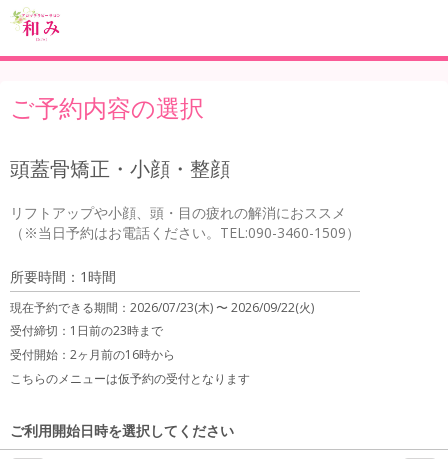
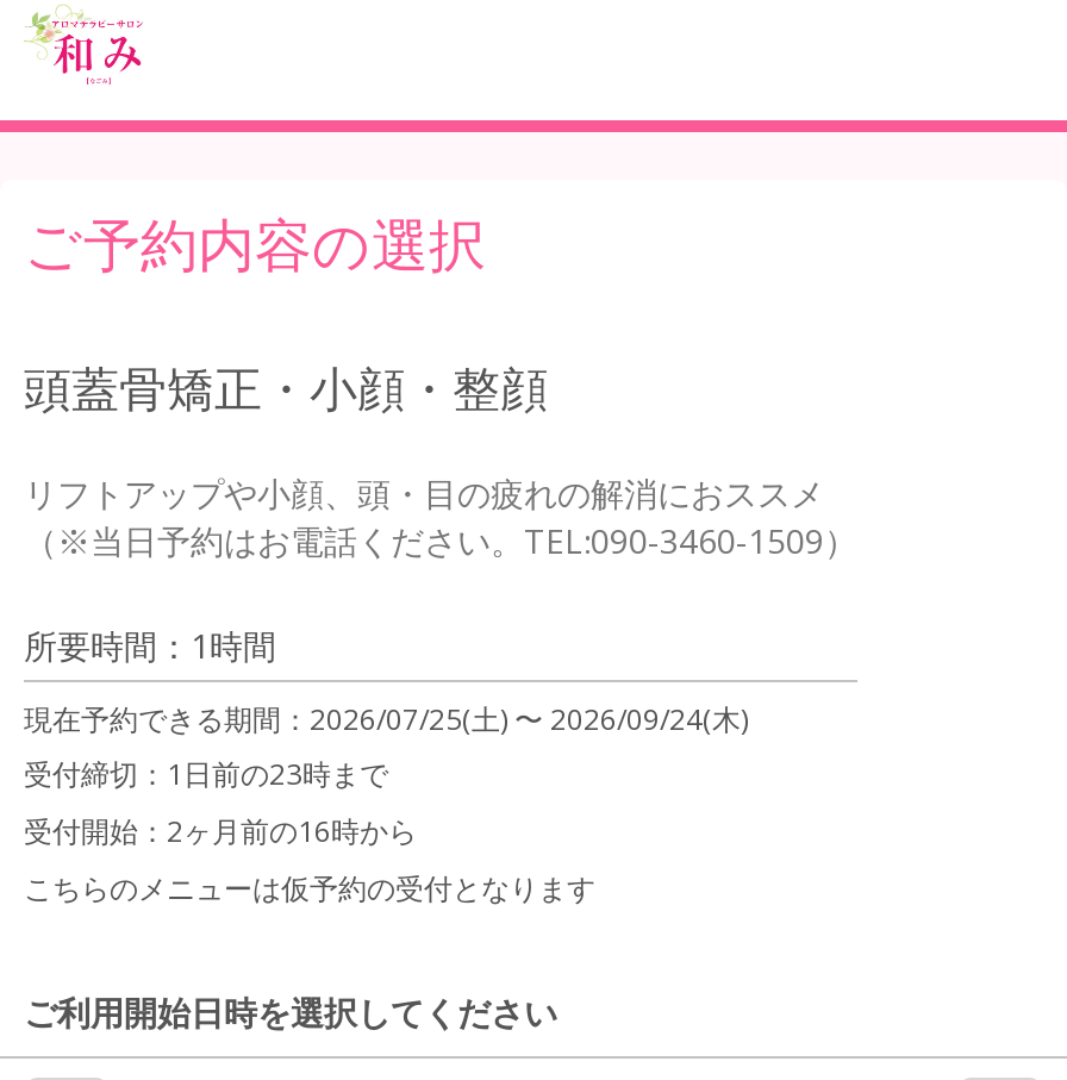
[10,299,314,316] 現在予約できる期間：2026/07/23(木) 〜2026/09/22(火) -> [24,699,748,739] 現在予約できる期間：2026/07/25(土) 〜2026/09/24(木)

